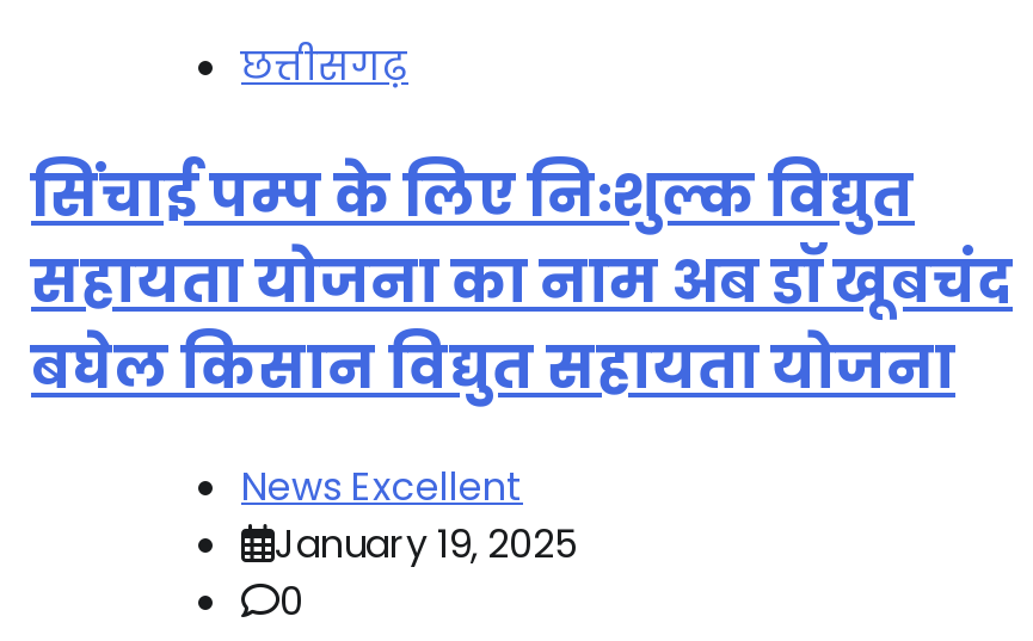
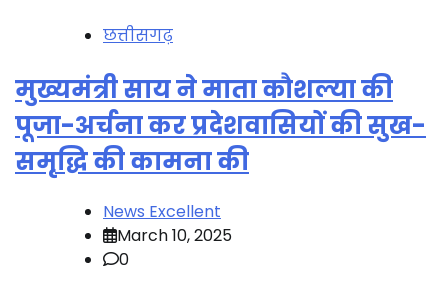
[31,155,1013,406] सिंचाई पम्प के लिए निःशुल्क विद्युत | सहायता योजना का नाम अब डॉ खूबचंद | बघेल किसान विद्युत सहायता योजना -> [15,73,426,178] मुख्यमंत्री साय ने माता कौशल्या की | पूजा-अर्चना कर प्रदेशवासियों की सुख- | समृद्धि की कामना की
[275,515,578,570] January 19, 2025 -> [117,224,232,247] March 10, 2025

